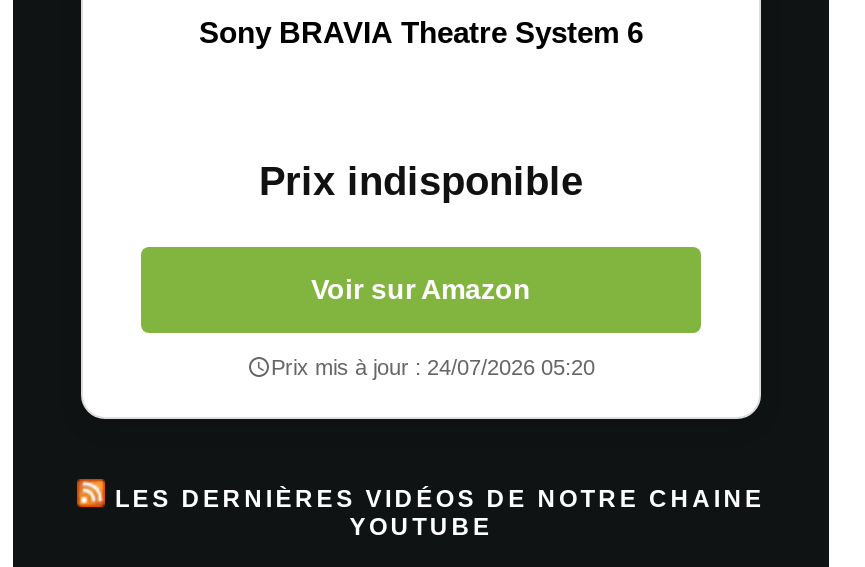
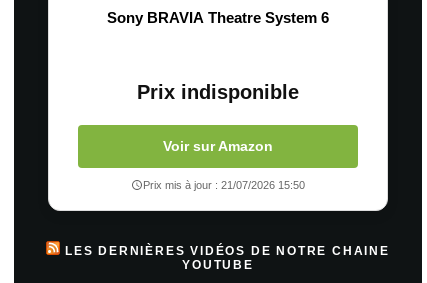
[271,356,595,380] Prix mis à jour : 24/07/2026 05:20 -> [143,179,305,191] Prix mis à jour : 21/07/2026 15:50

